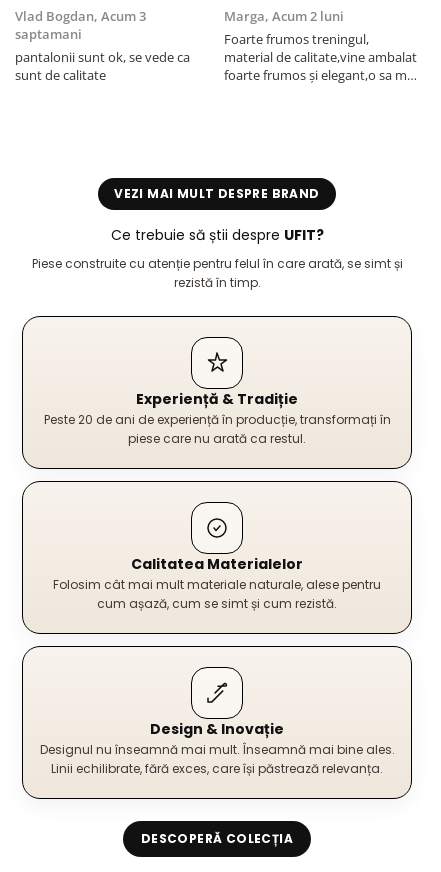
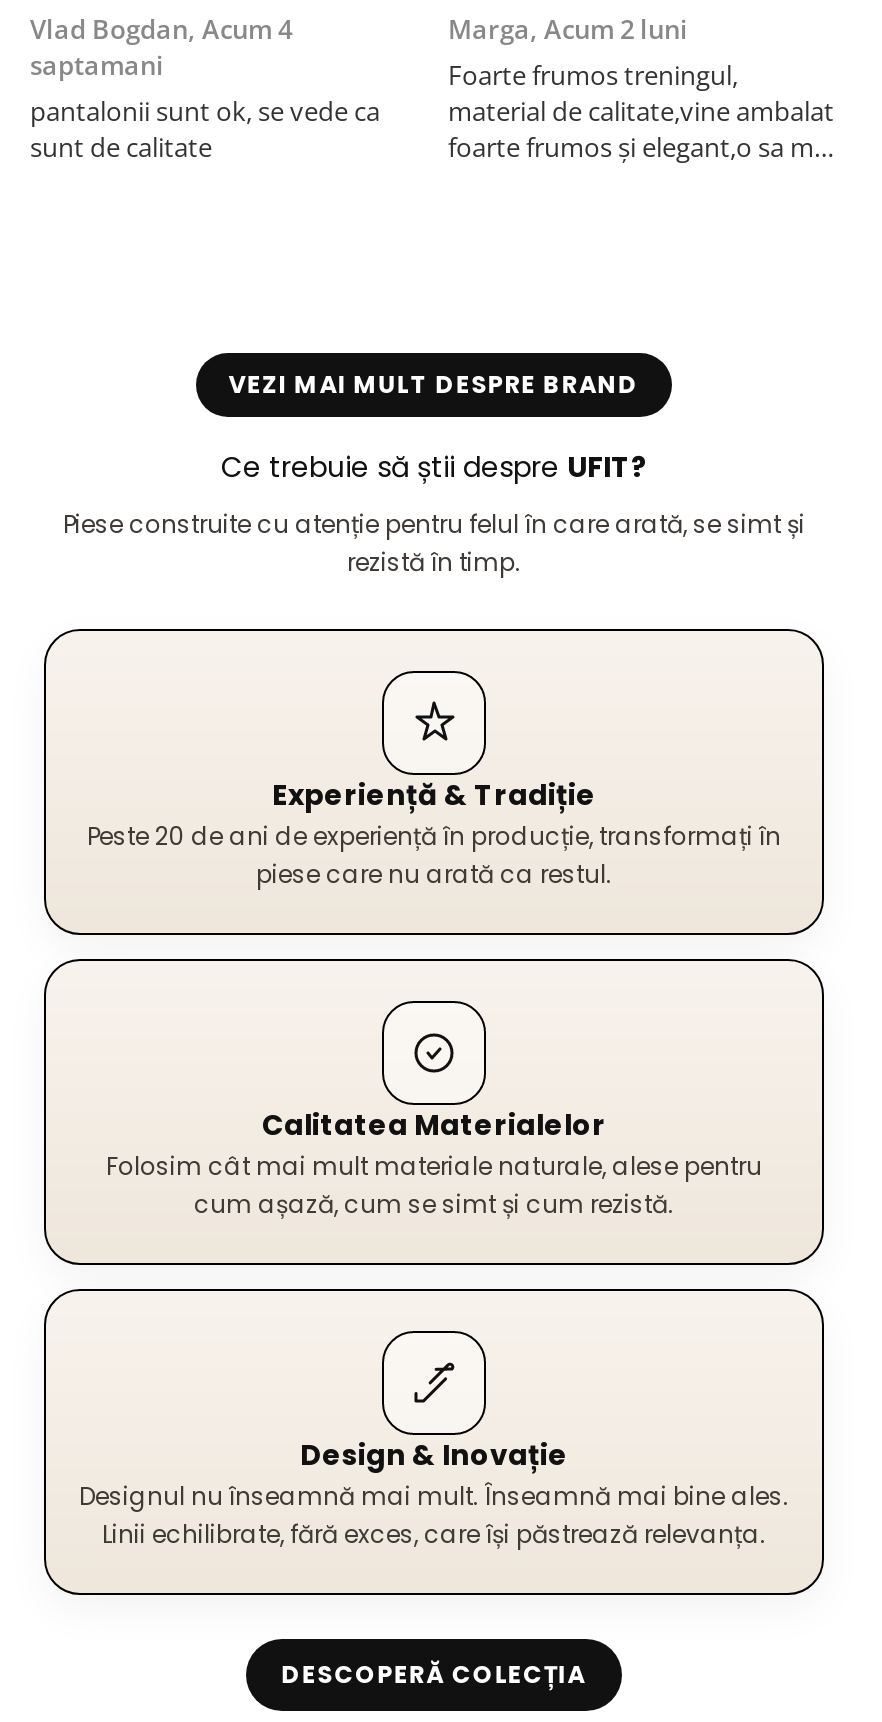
[15,7,146,25] Vlad Bogdan, Acum 3 -> [30,11,292,47] Vlad Bogdan, Acum 4

